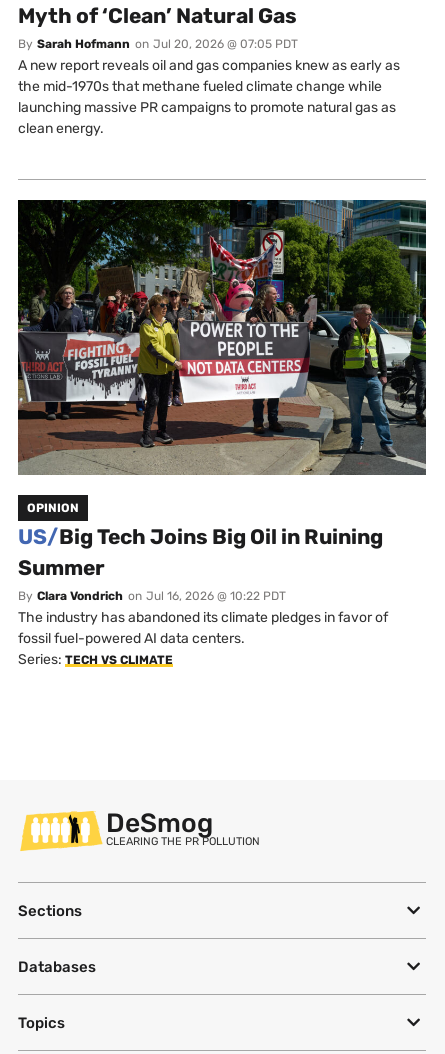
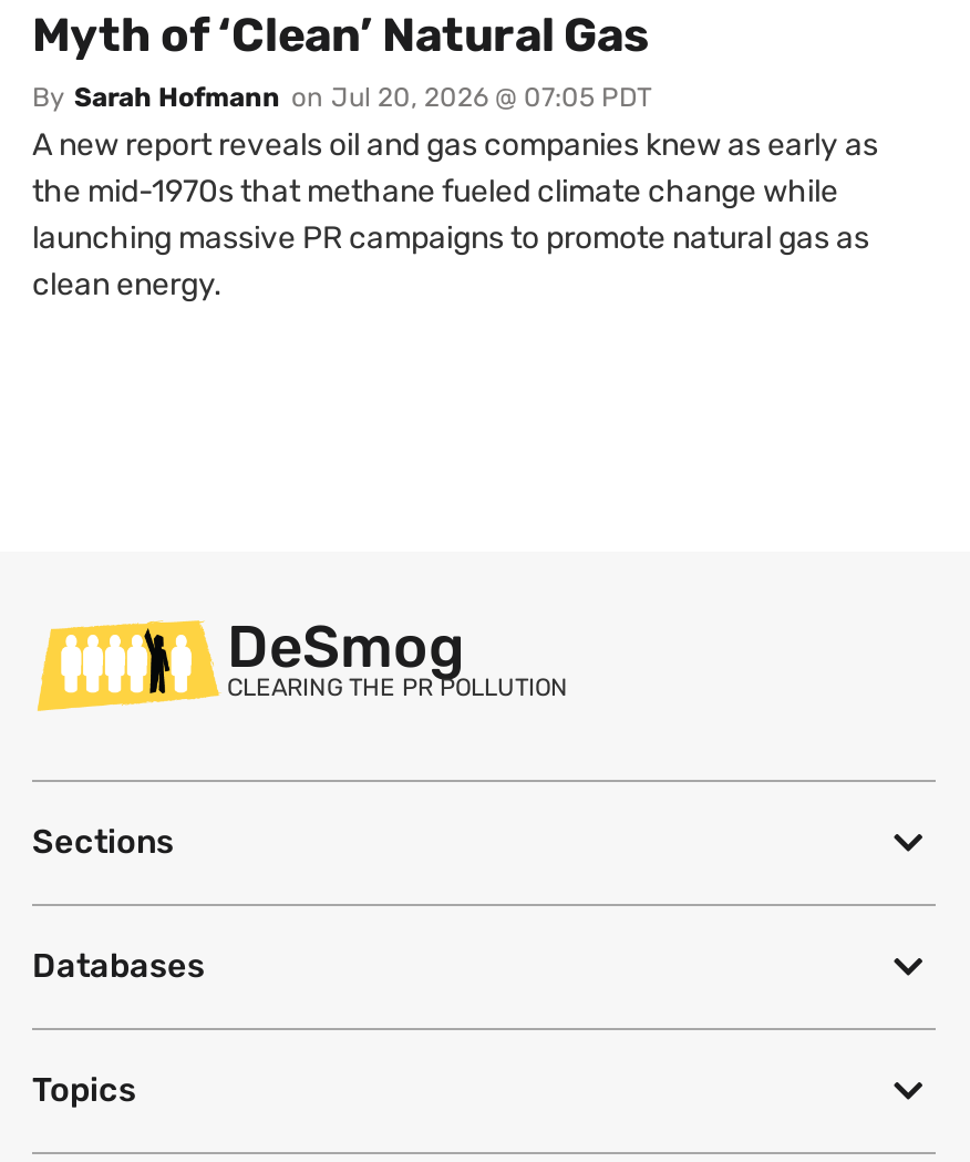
[17,199,427,668] [image] | OPINION | US/Big Tech Joins Big Oil in Ruining | Summer | By Clara Vondrich on Jul 16, 2026 @ 10:22 PDT | The industry has abandoned its climate pledges in favor of | fossil fuel-powered AI data centers. | Series: TECH VS CLIMATE -> none

